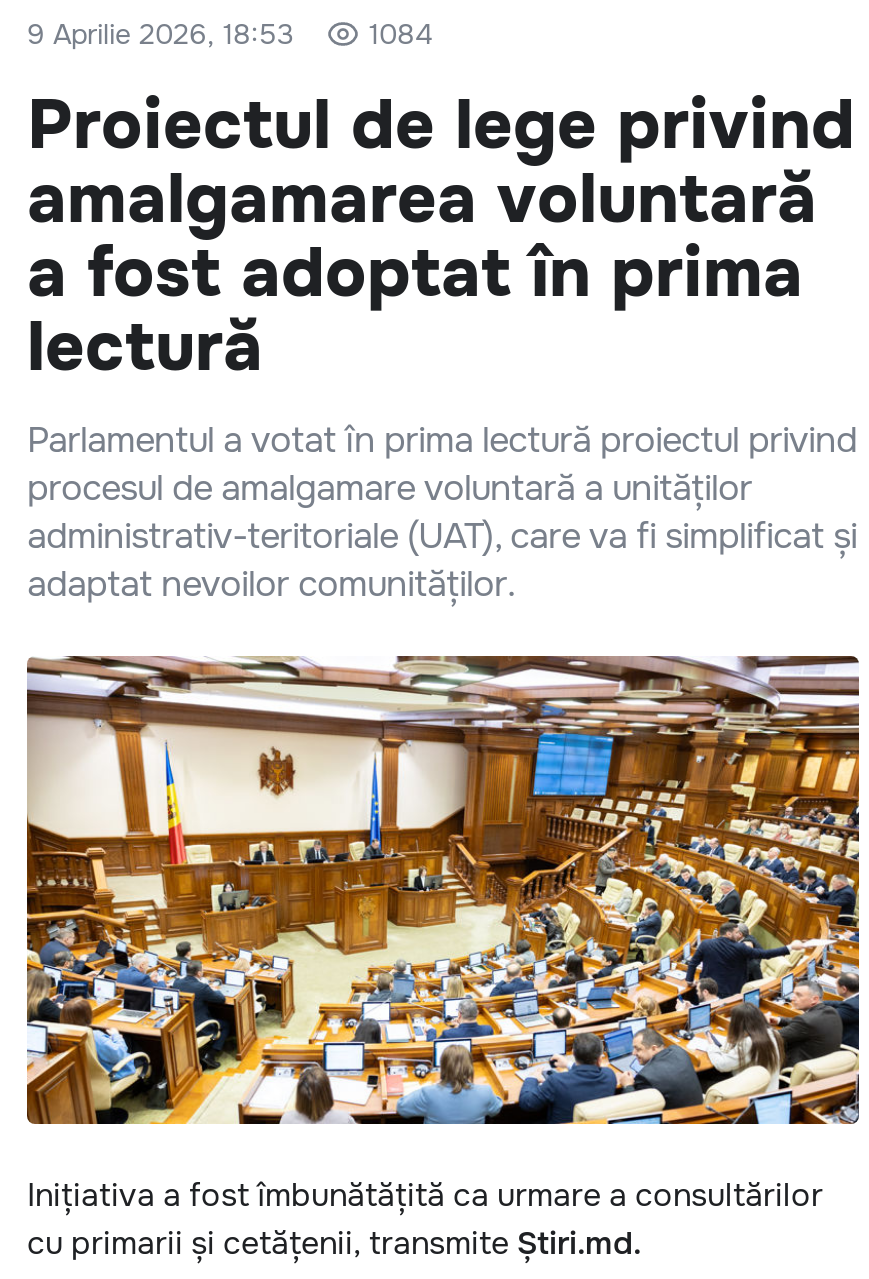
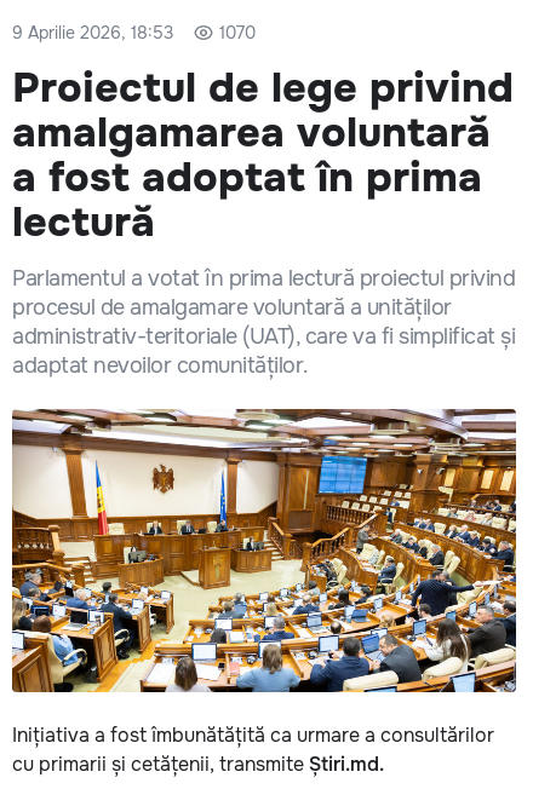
[369,16,433,52] 1084 -> [219,22,256,43] 1070

